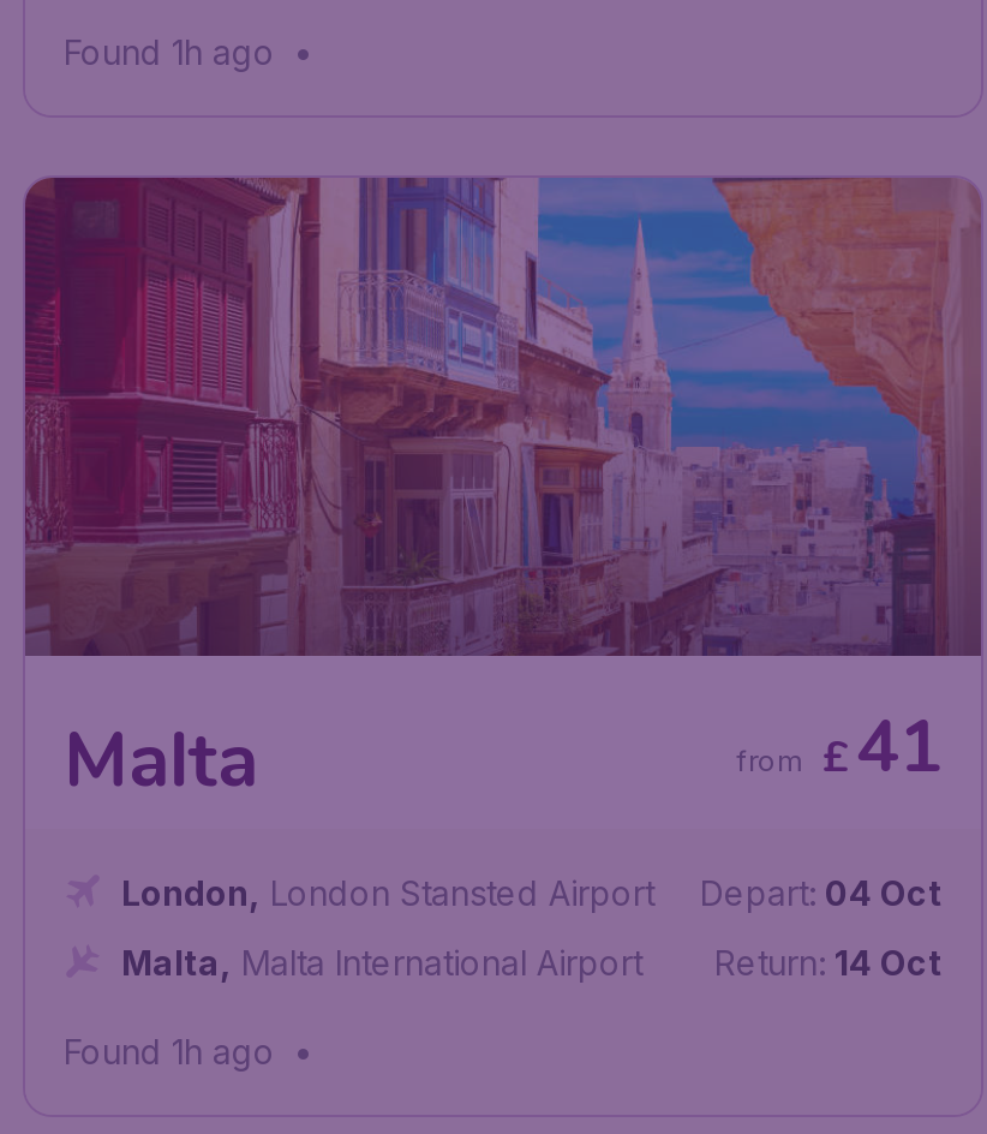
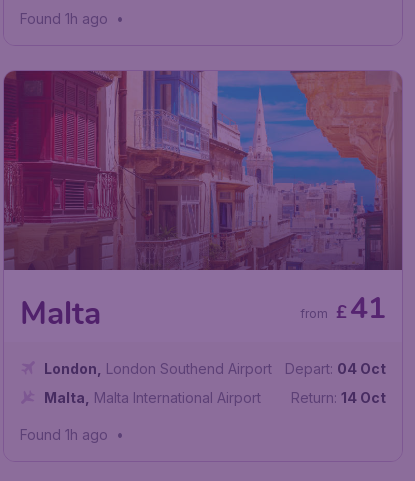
[121,872,654,913] London, London Stansted Airport -> [44,360,272,377] London, London Southend Airport

